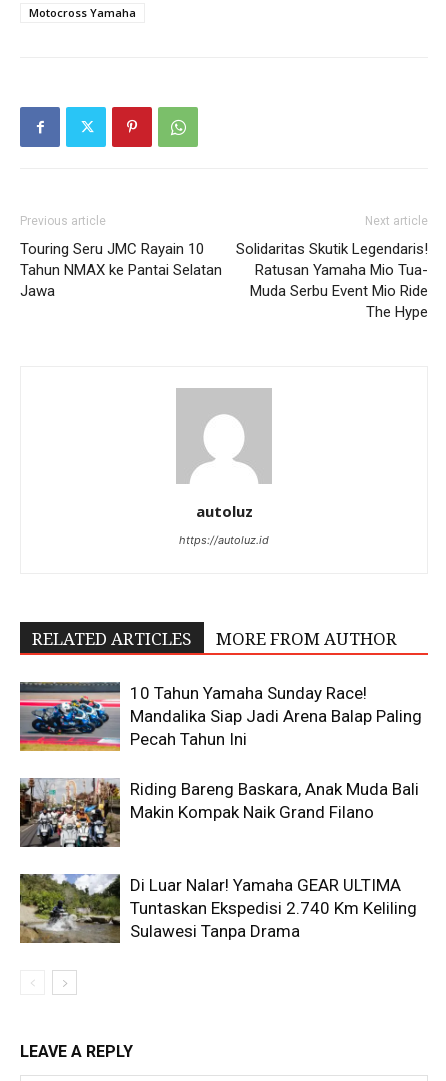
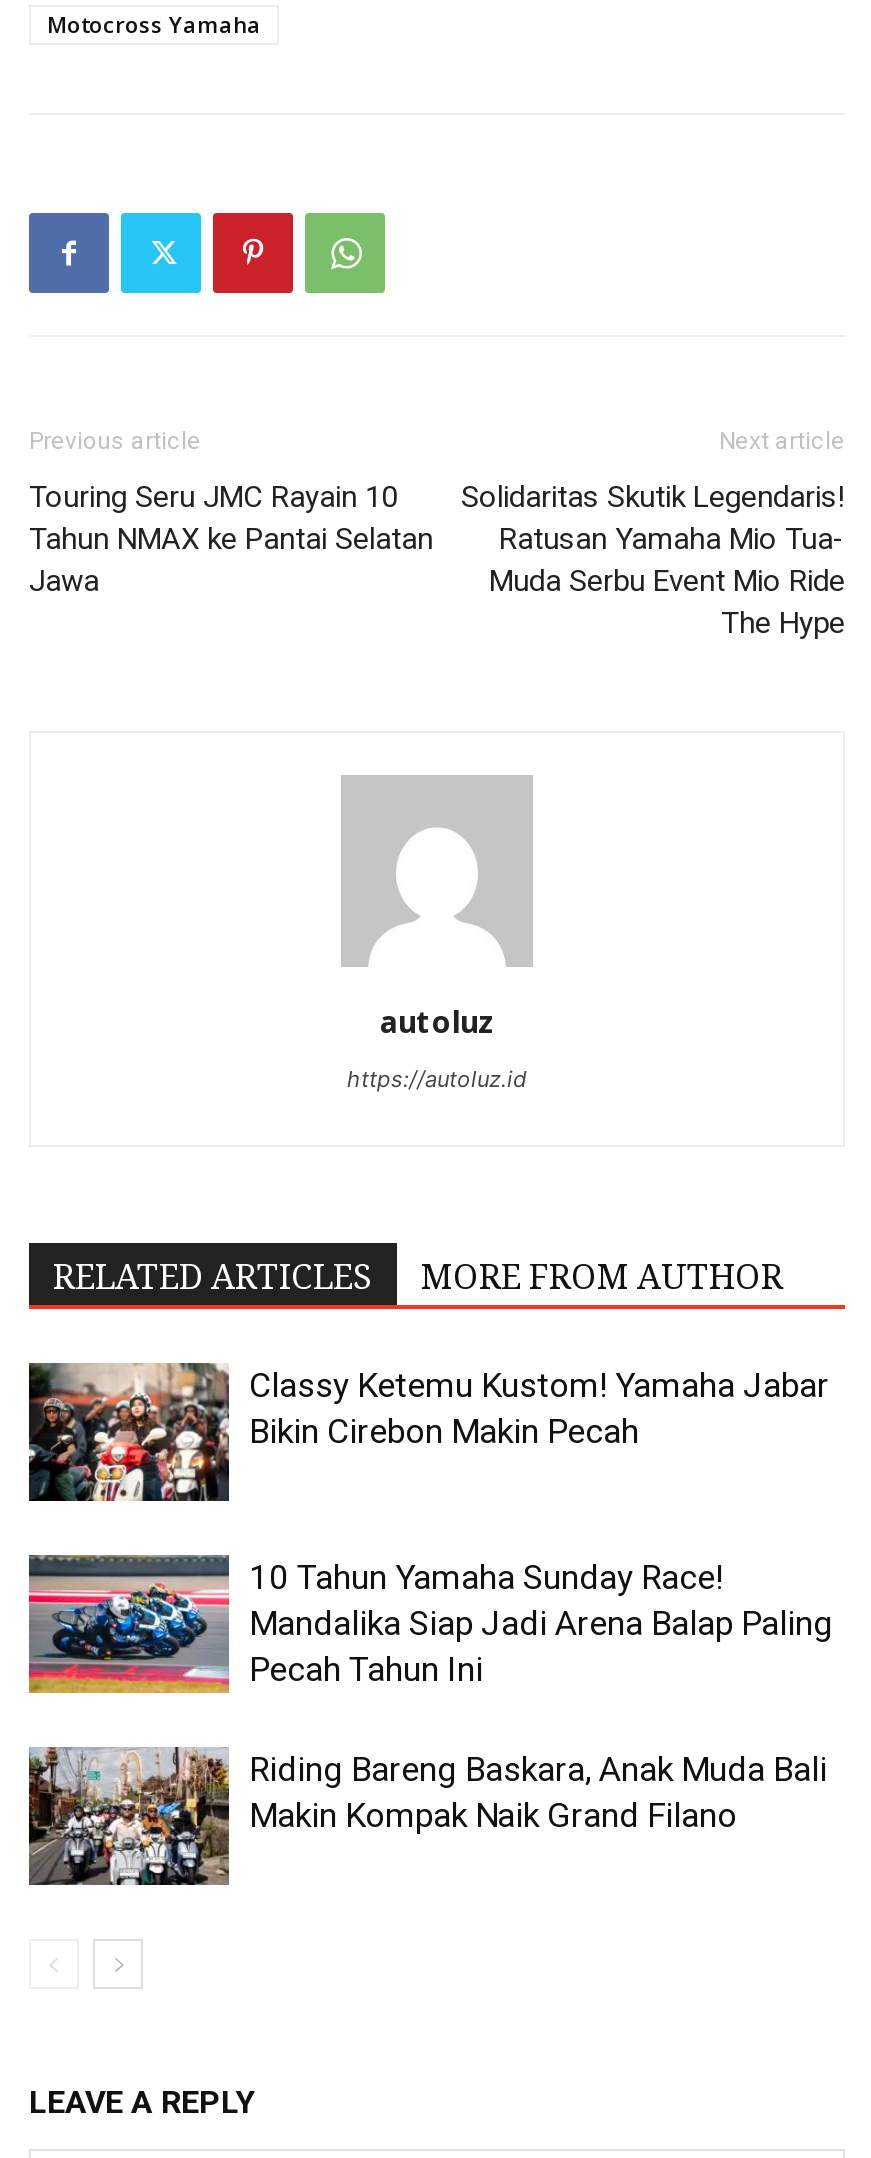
none -> [27,1363,829,1503] [image] | Classy Ketemu Kustom! Yamaha Jabar | Bikin Cirebon Makin Pecah
moved [18,681,422,822] -> [25,1553,833,1835]: [image] | 10 Tahun Yamaha Sunday Race! | Mandalika Siap Jadi Arena Balap Paling | Pecah Tahun Ini | Riding Bareng Baskara, Anak Muda Bali | Makin Kompak Naik Grand Filano
[19,874,417,944] [image] | Di Luar Nalar! Yamaha GEAR ULTIMA | Tuntaskan Ekspedisi 2.740 Km Keliling | Sulawesi Tanpa Drama -> none

